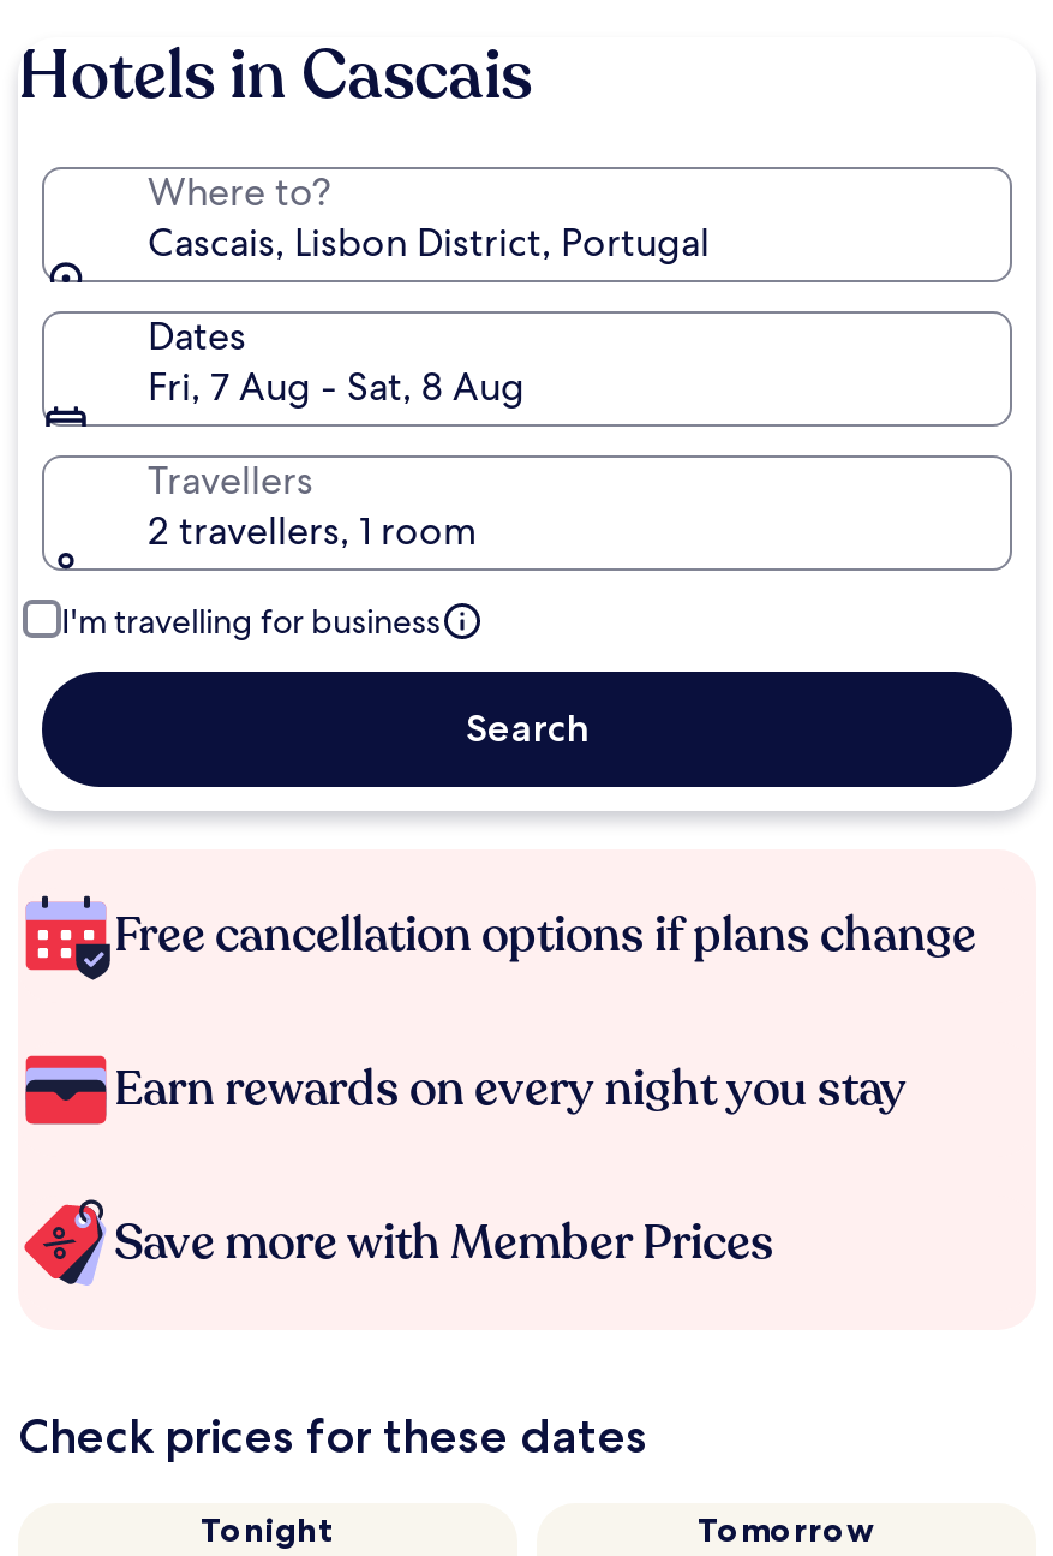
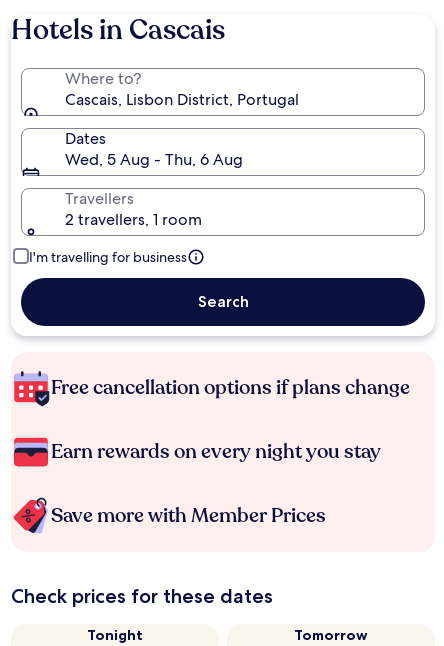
[148,362,525,412] Fri, 7 Aug - Sat, 8 Aug -> [65,149,243,170] Wed, 5 Aug - Thu, 6 Aug

